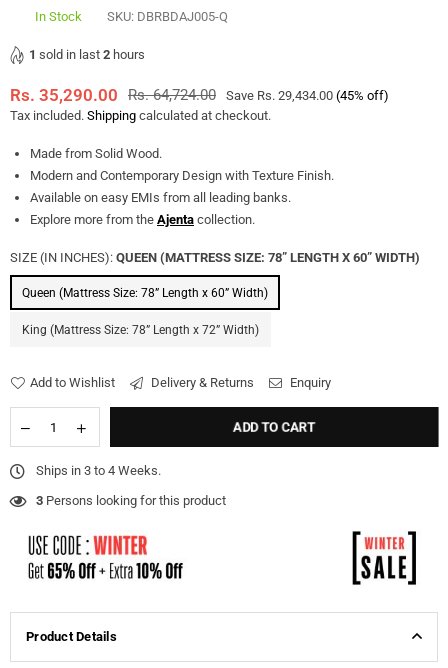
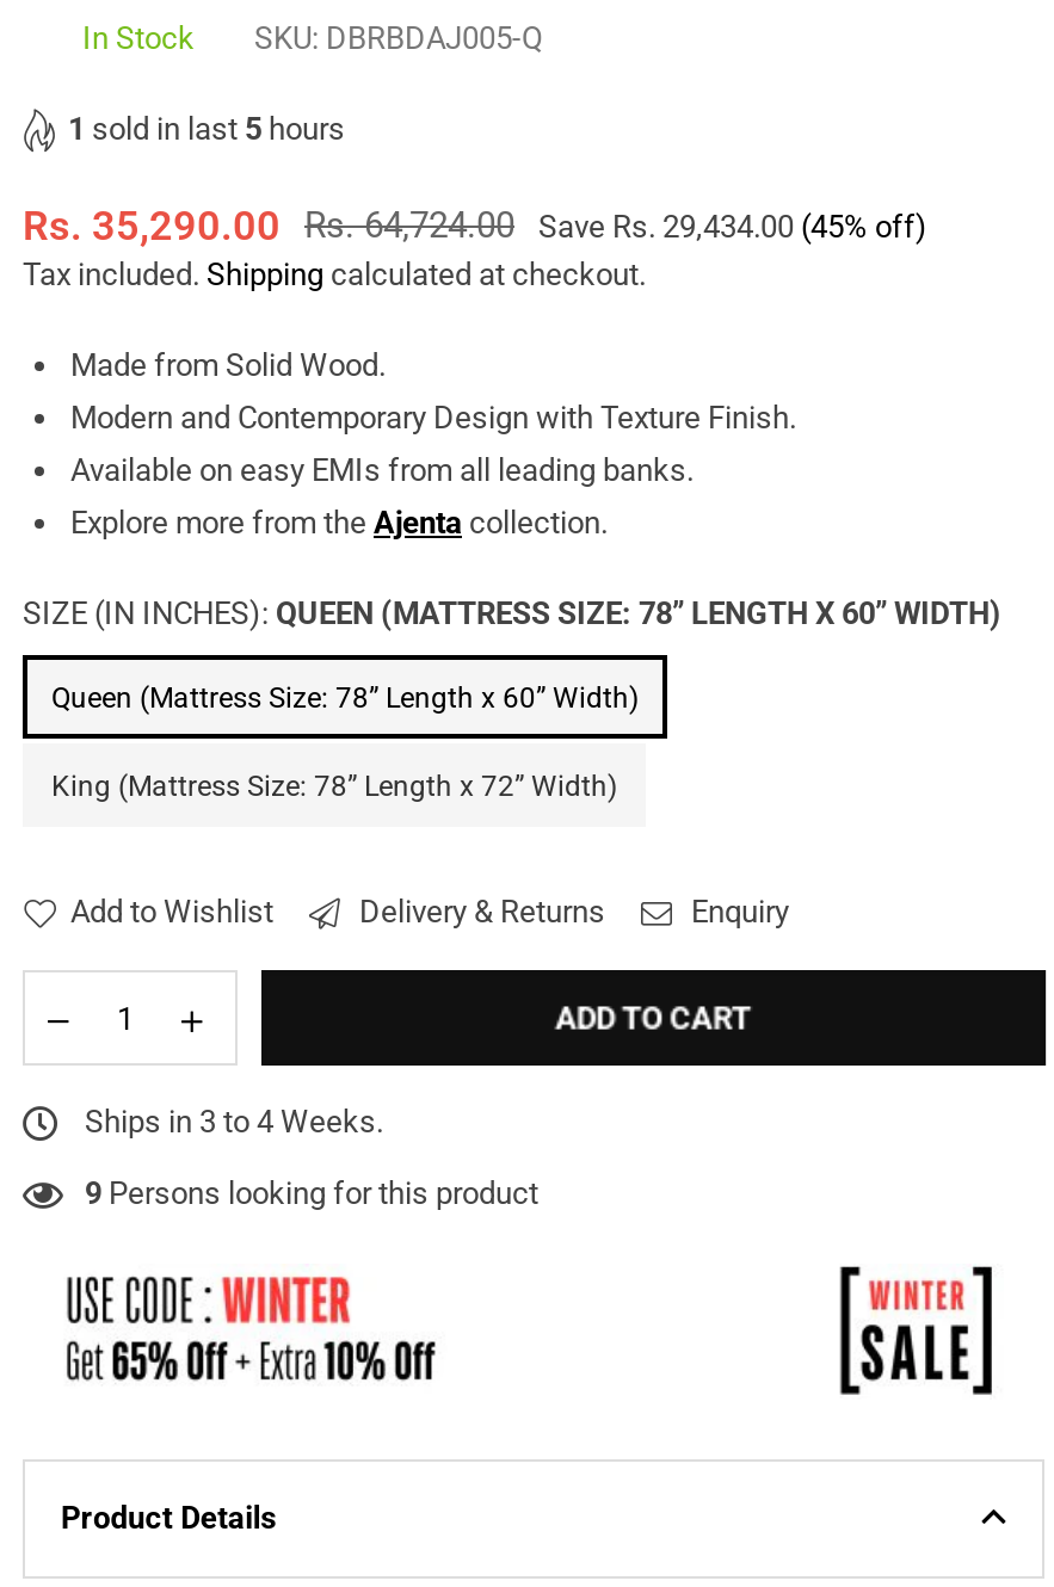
[29,47,145,62] 1 sold in last 2 hours -> [68,110,345,146] 1 sold in last 5 hours
[36,493,226,508] 3 Persons looking for this product -> [85,1176,538,1212] 9 Persons looking for this product

